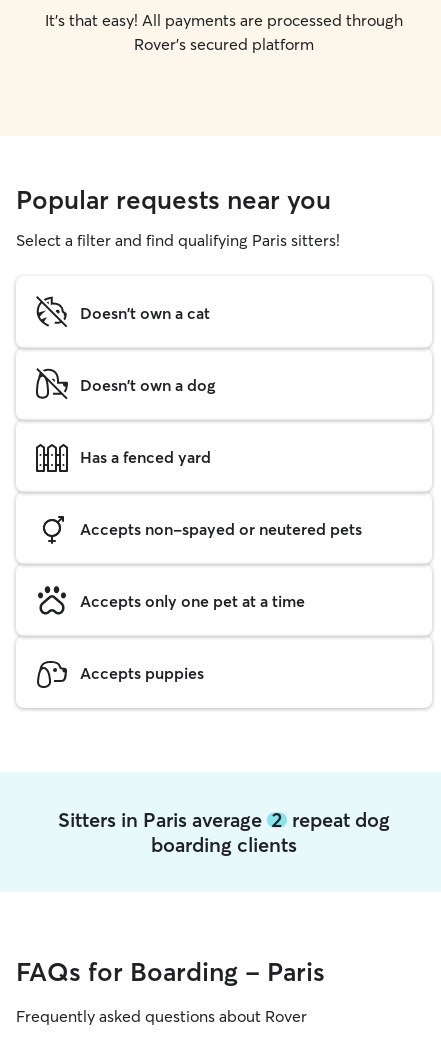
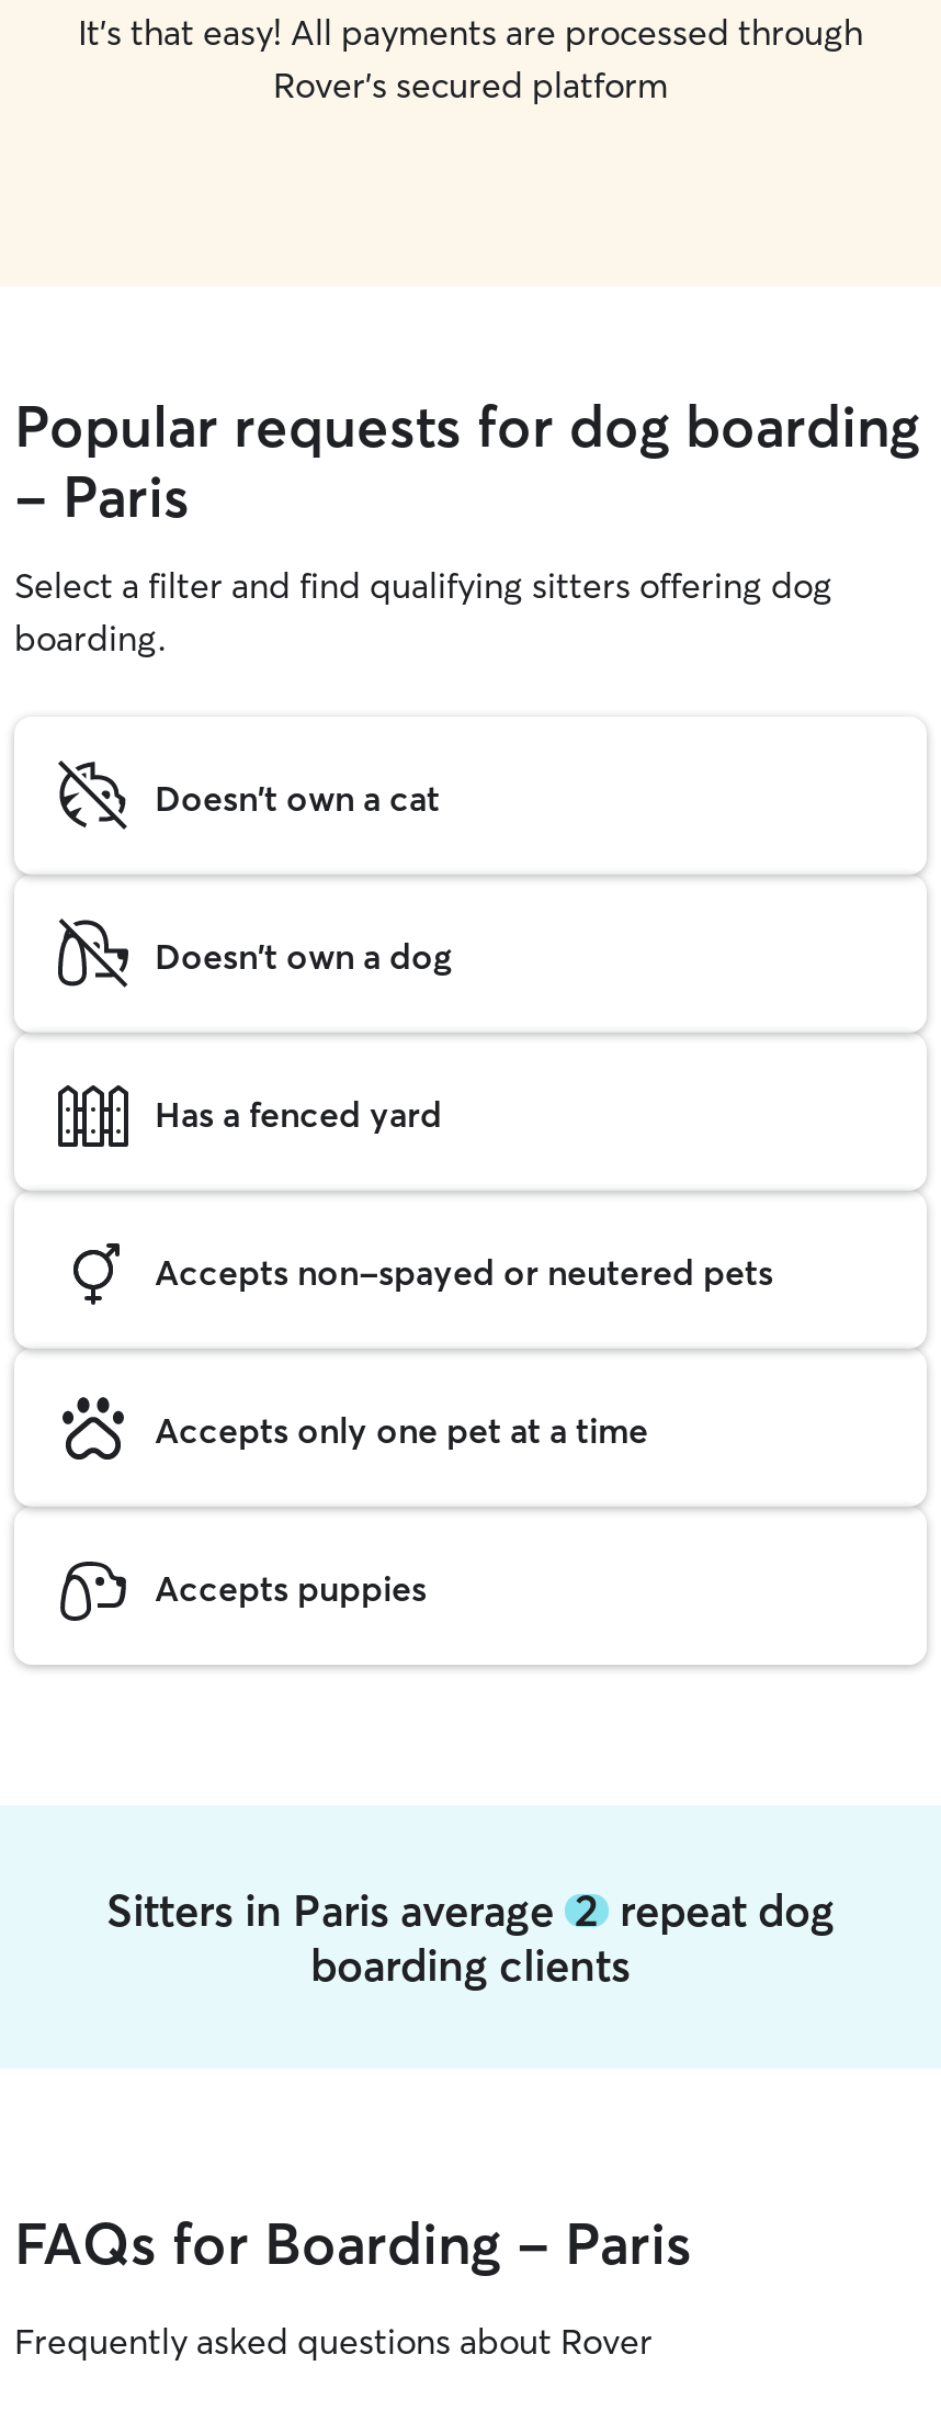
[16,184,340,250] Popular requests near you | Select a filter and find qualifying Paris sitters! -> [14,392,920,660] Popular requests for dog boarding | - Paris | Select a filter and find qualifying sitters offering dog | boarding.

